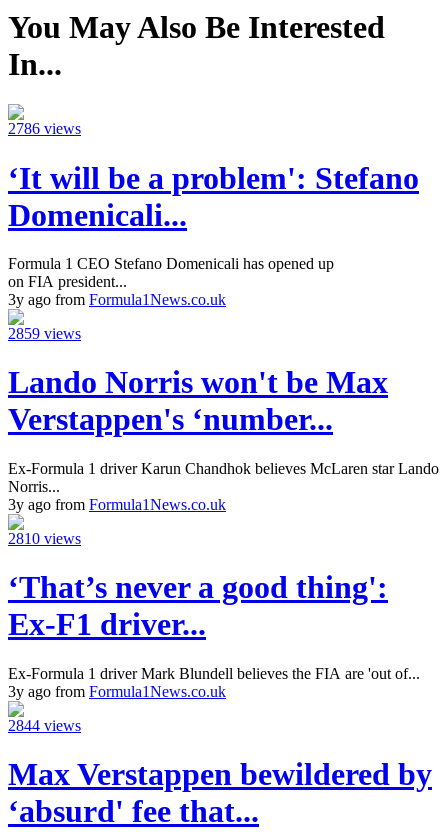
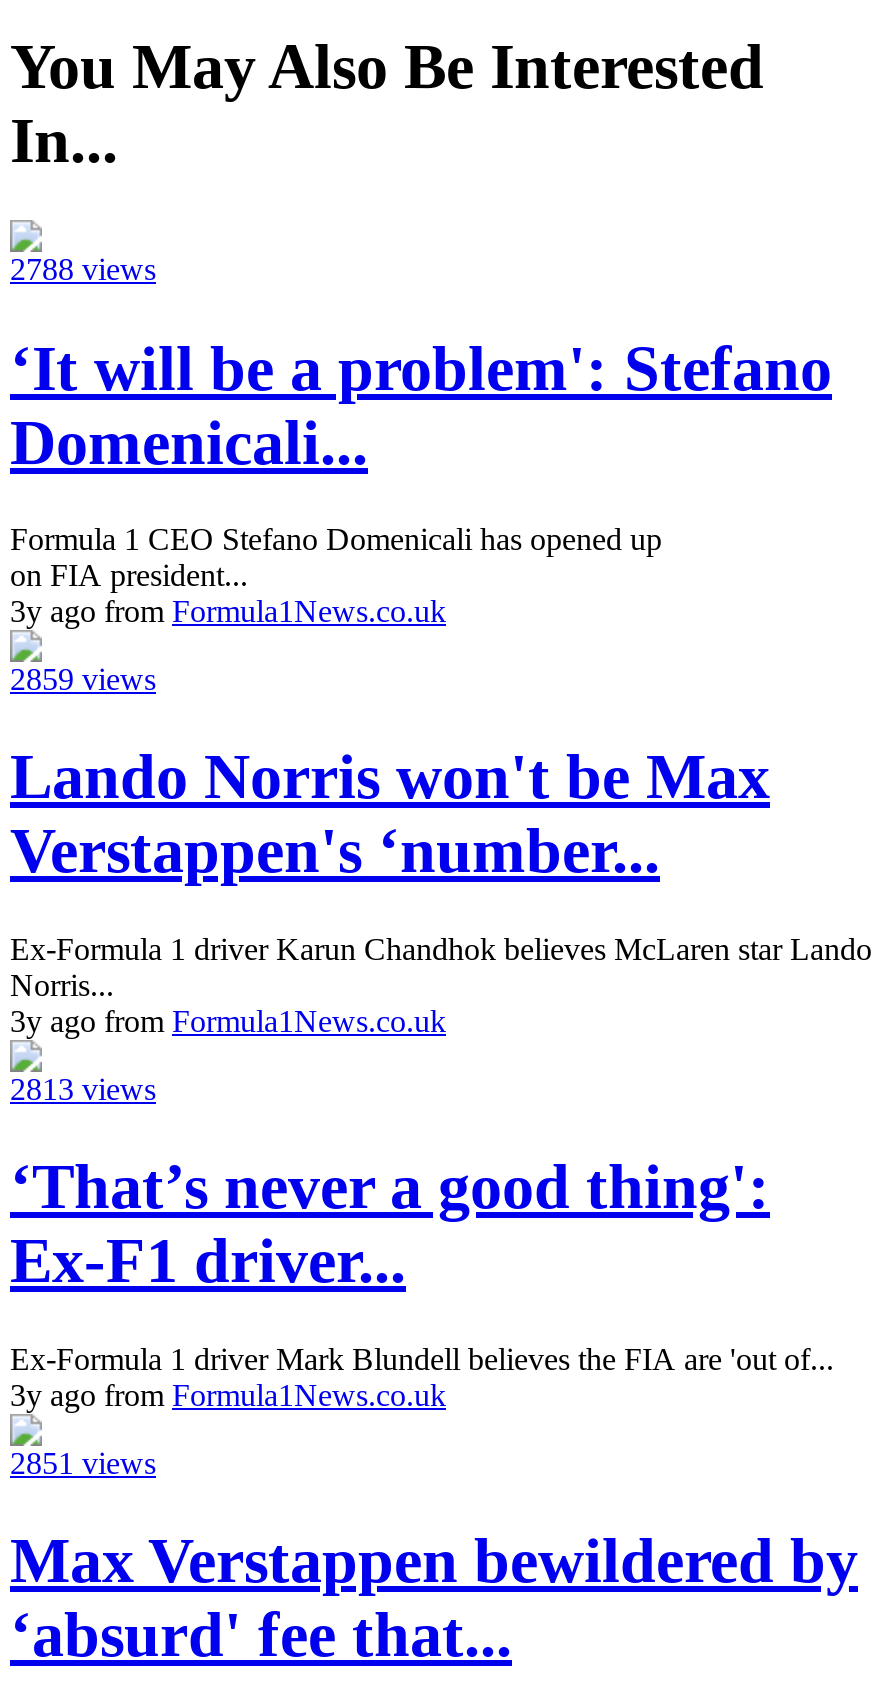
[8,120,81,137] 2786 views -> [10,252,156,286] 2788 views
[8,530,81,547] 2810 views -> [10,1072,156,1106] 2813 views
[8,717,81,734] 2844 views -> [10,1445,156,1479] 2851 views

